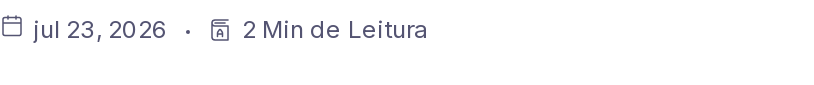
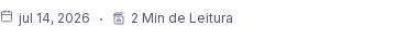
[34,14,168,44] jul 23, 2026 -> [19,10,90,26] jul 14, 2026

